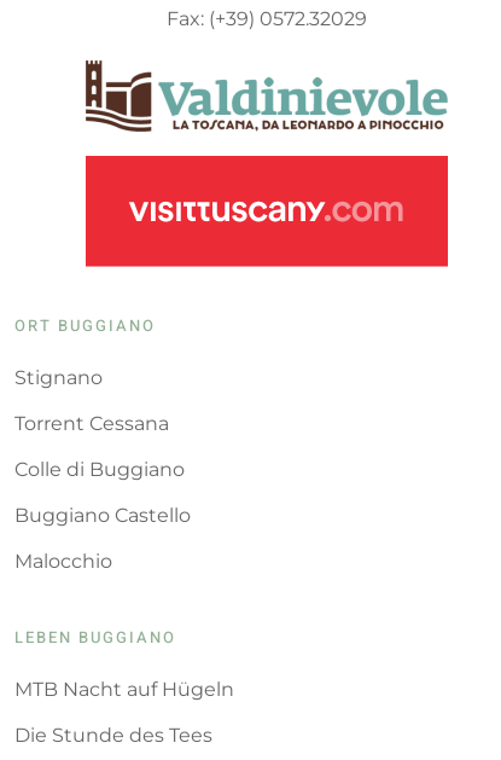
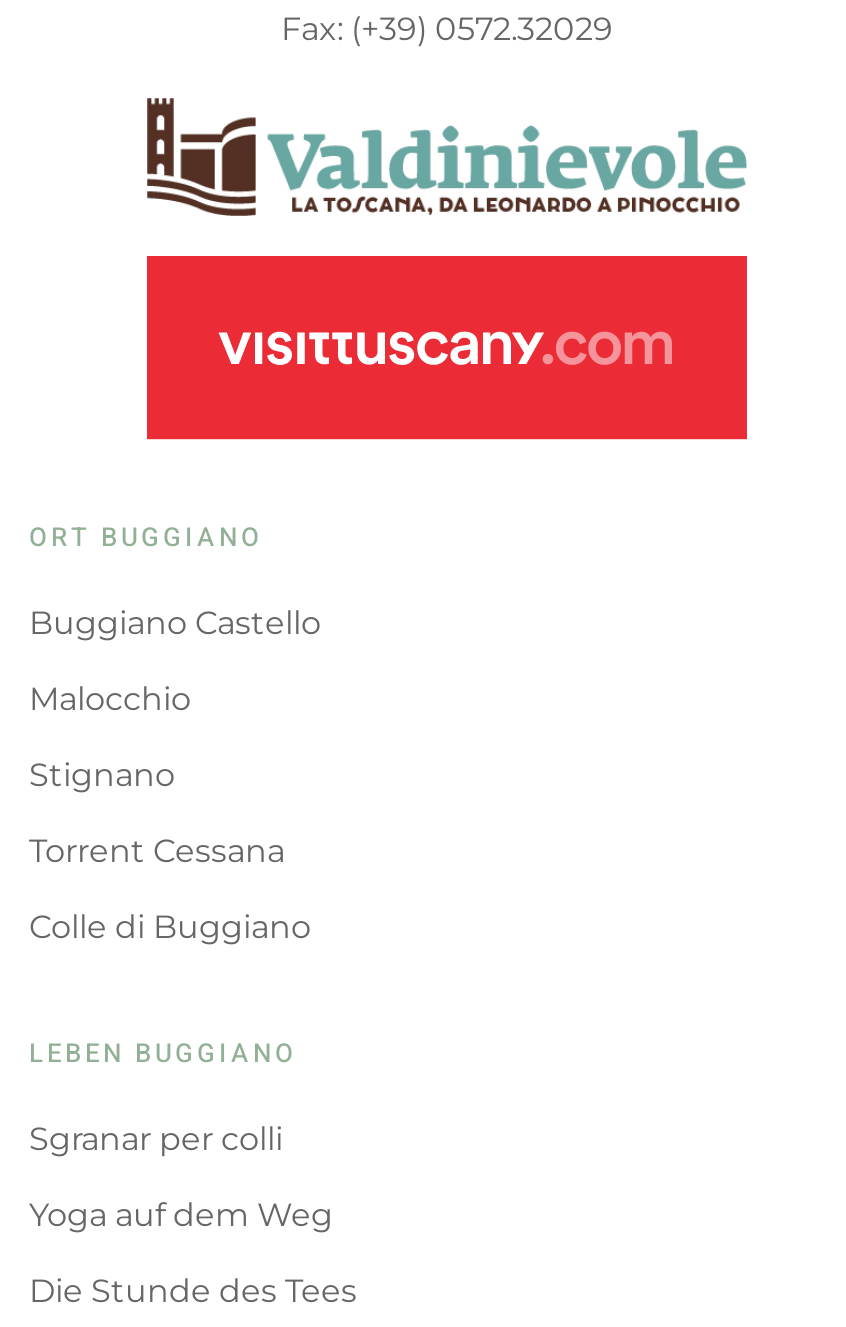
moved [14,366,185,481] -> [29,756,311,946]: Stignano | Torrent Cessana | Colle di Buggiano
moved [14,504,191,573] -> [29,604,321,718]: Buggiano Castello | Malocchio
[14,678,234,701] MTB Nacht auf Hügeln -> [29,1120,333,1234] Sgranar per colli | Yoga auf dem Weg

